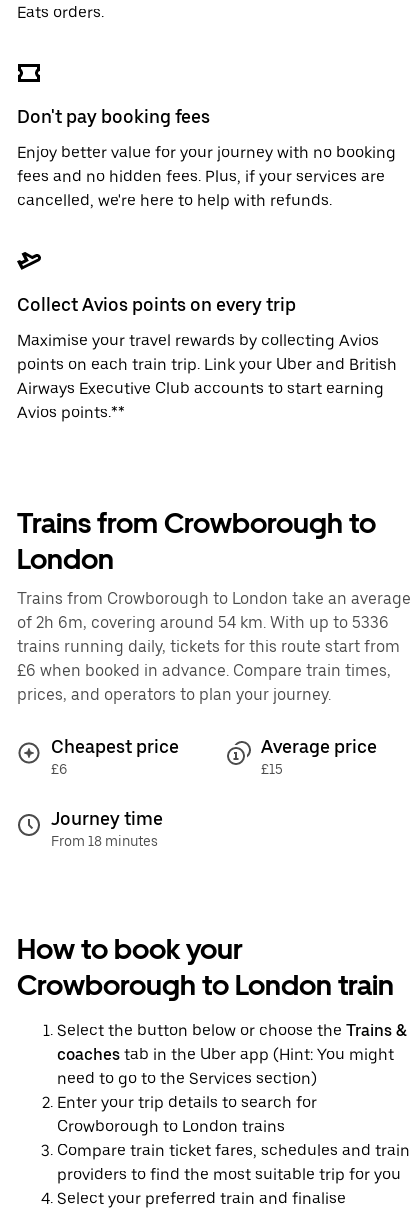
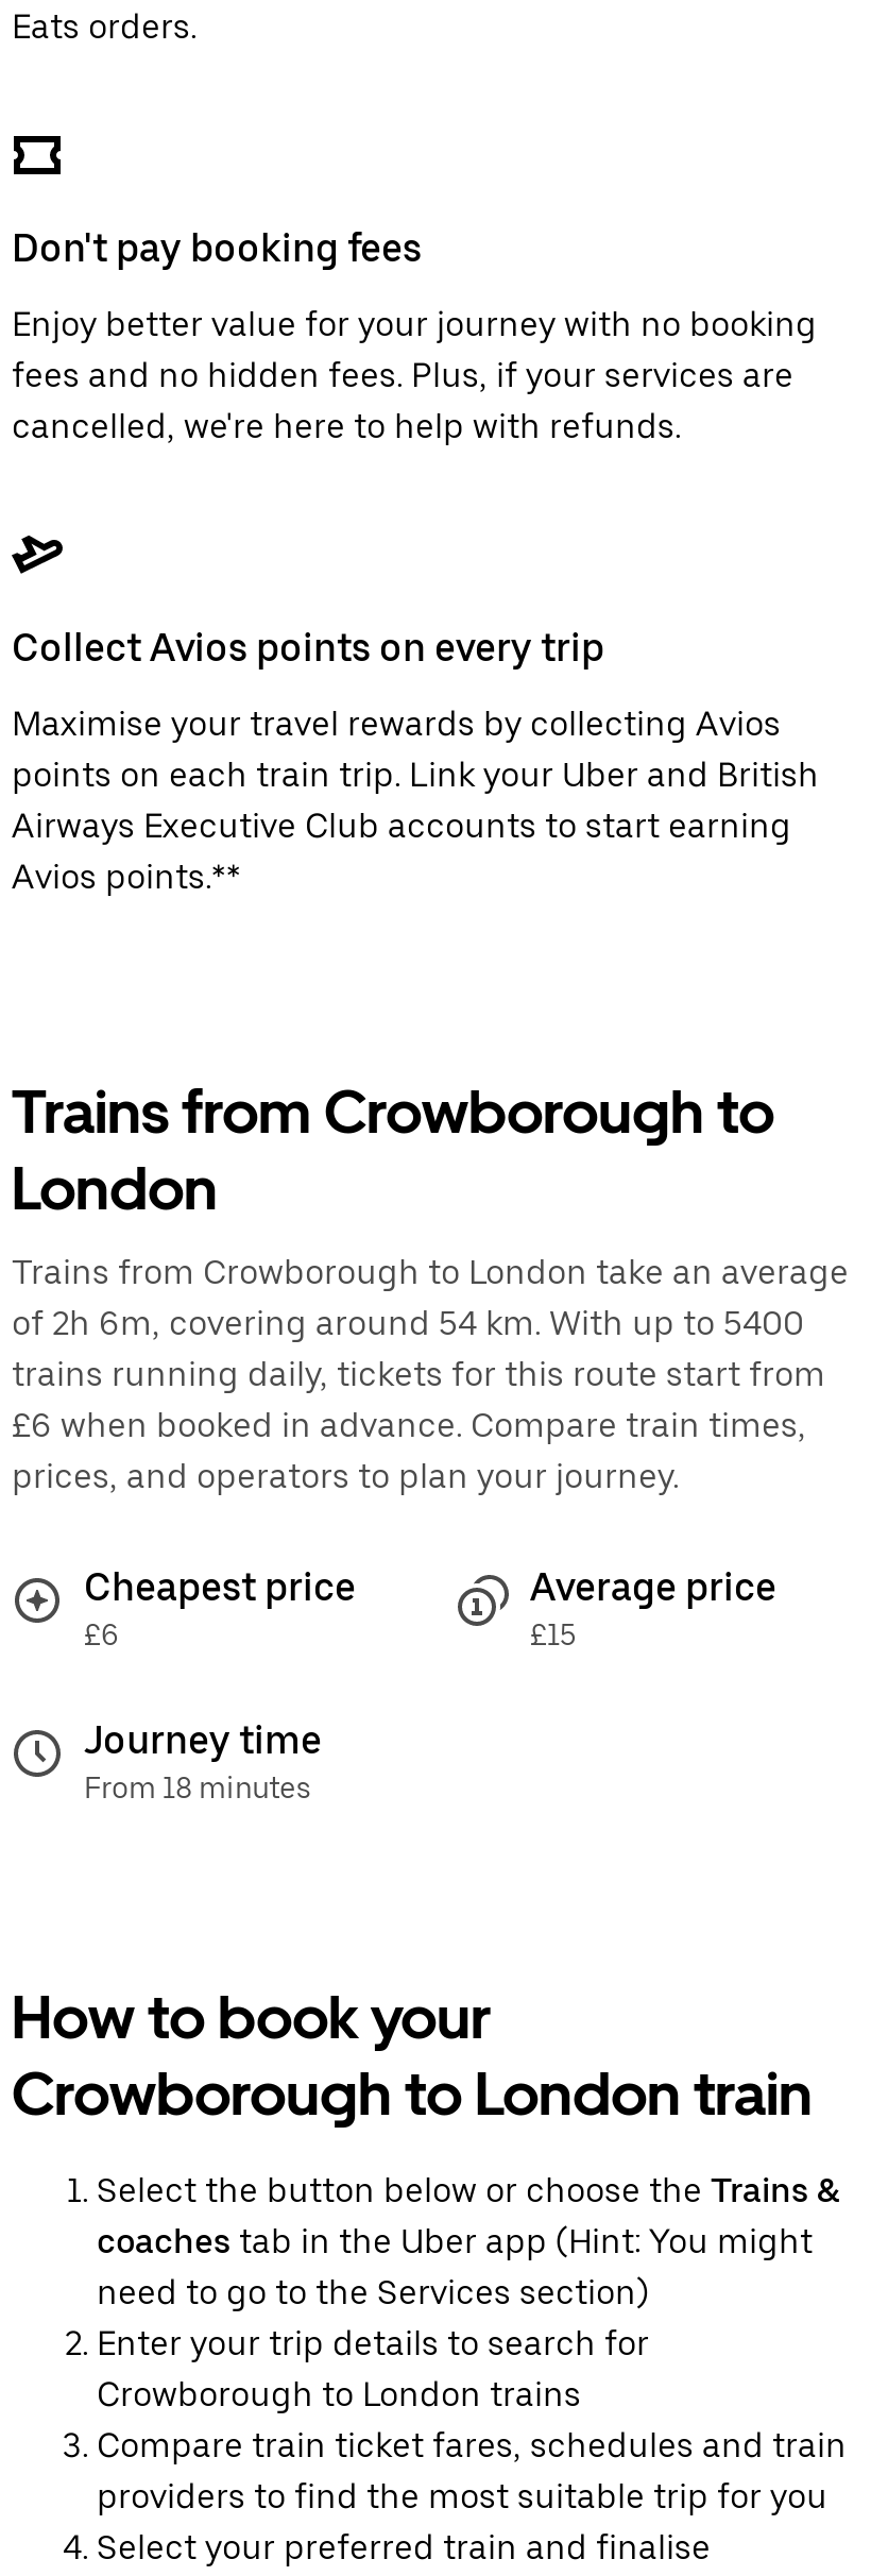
[17,613,389,632] of 2h 6m, covering around 54 km. With up to 5336 -> [12,1303,804,1343] of 2h 6m, covering around 54 km. With up to 5400

